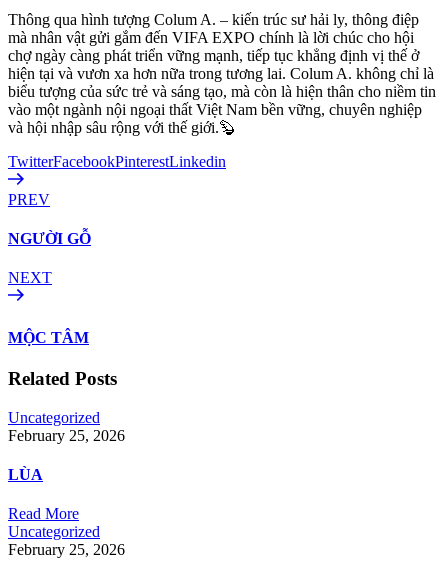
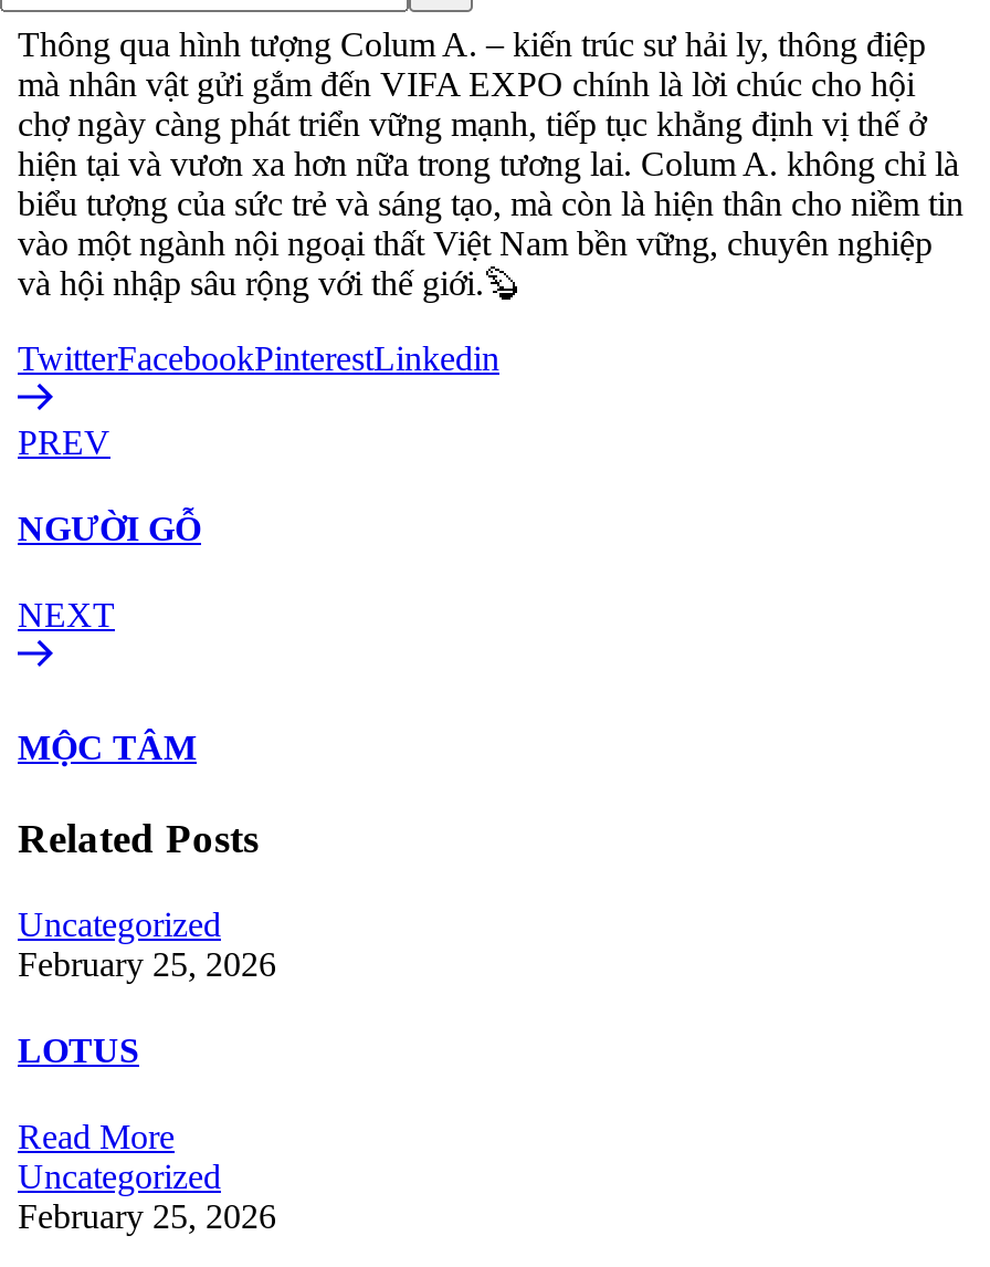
[8,466,43,483] LÙA -> [18,1031,139,1069] LOTUS

